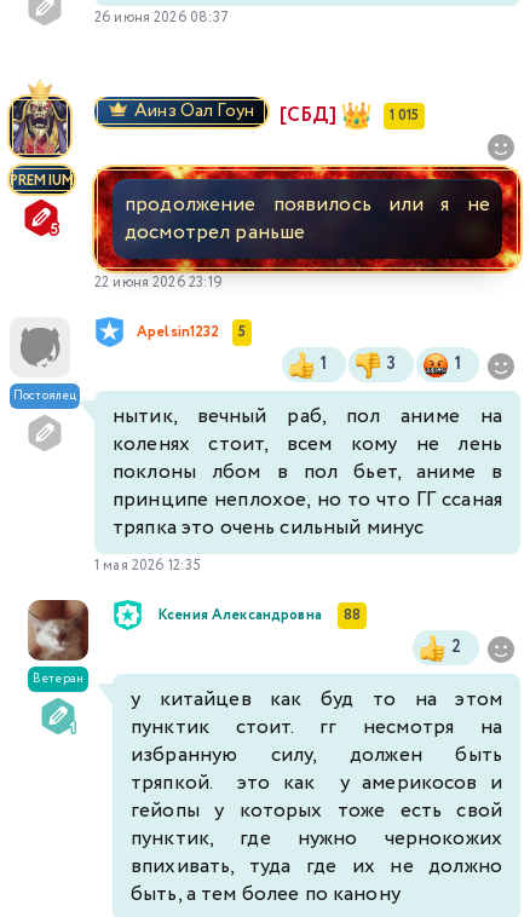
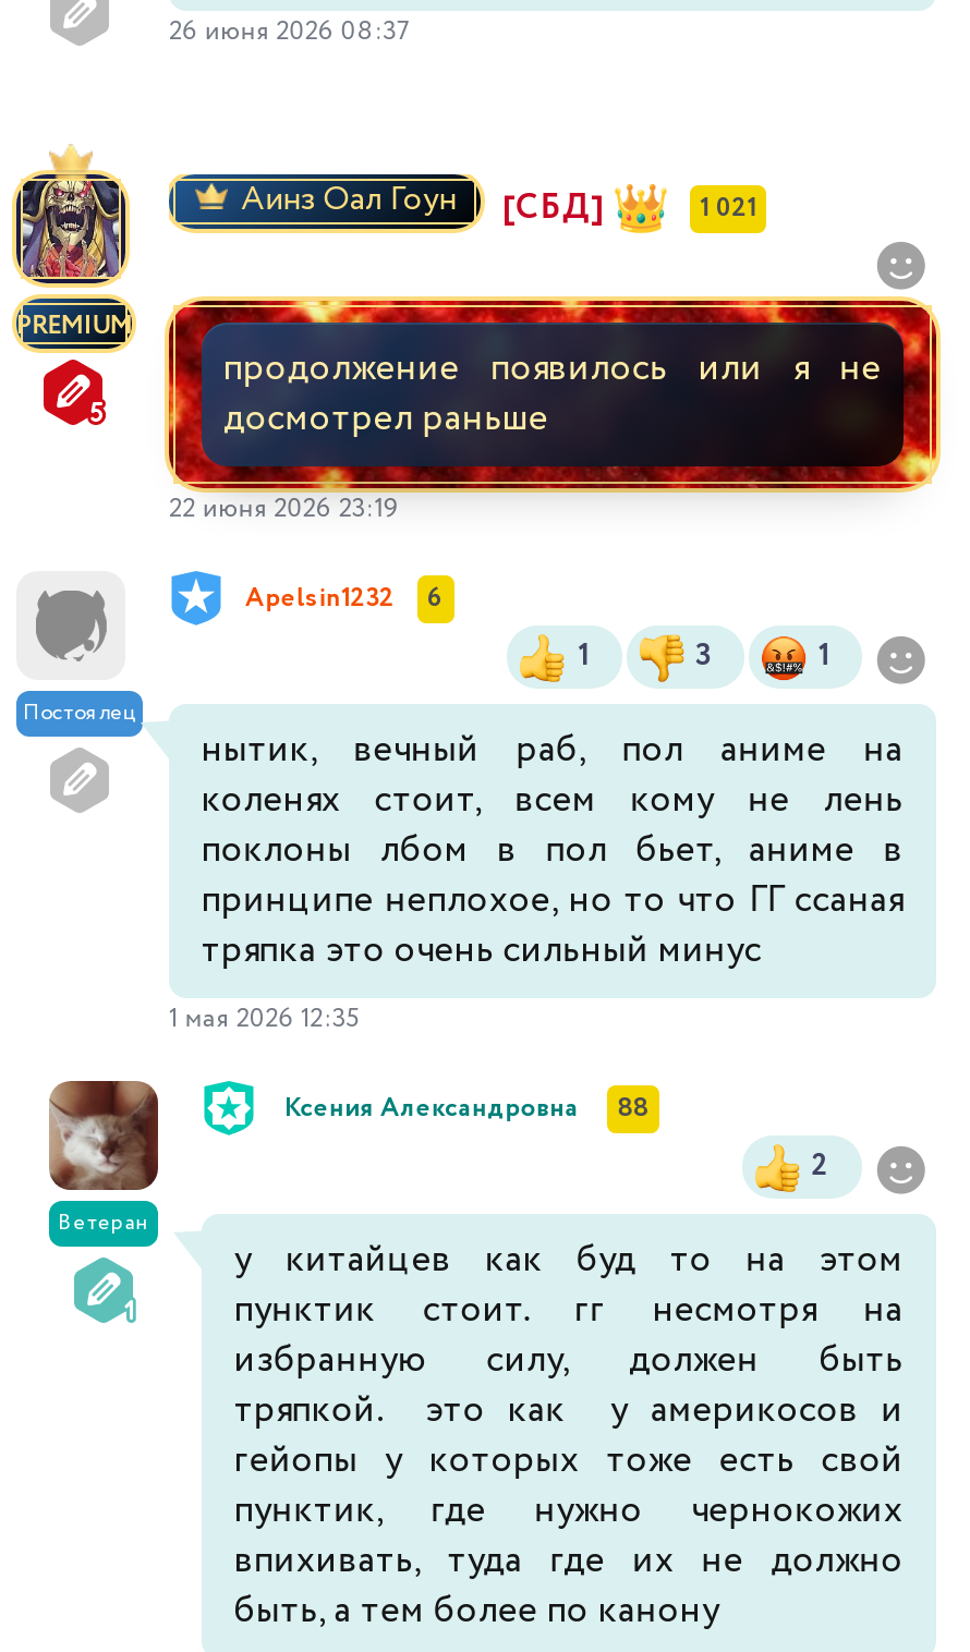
[389,105,419,125] 1 015 -> [700,189,756,226] 1 021
[137,321,245,342] Apelsin1232 5 -> [245,579,443,616] Apelsin1232 6

